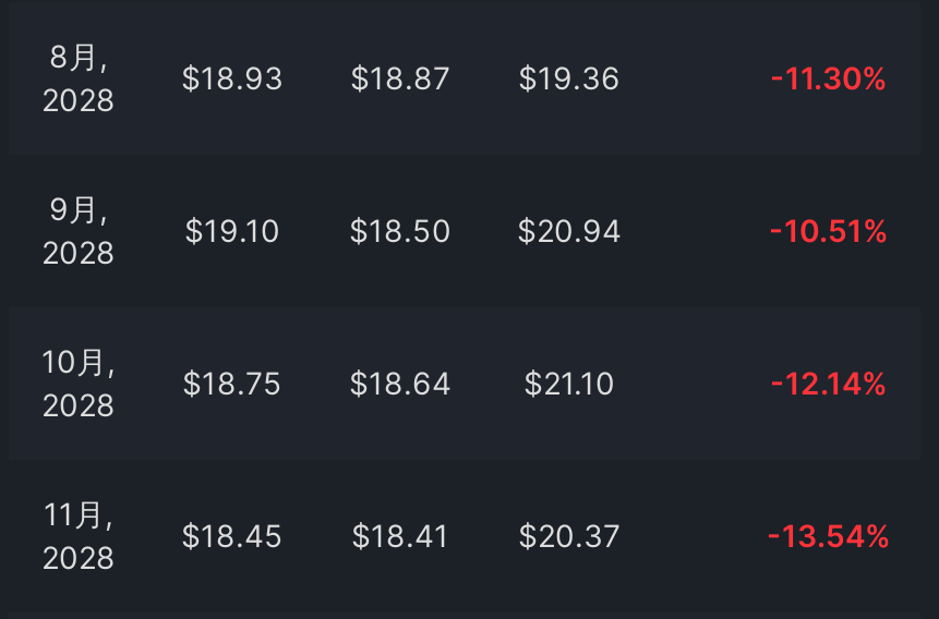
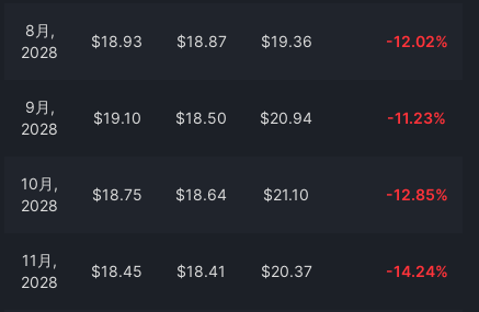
[770,58,888,95] -11.30% -> [385,31,448,50] -12.02%
[769,210,889,247] -10.51% -> [387,108,446,126] -11.23%
[770,363,888,400] -12.14% -> [385,184,448,203] -12.85%
[767,515,891,553] -13.54% -> [385,261,448,280] -14.24%

